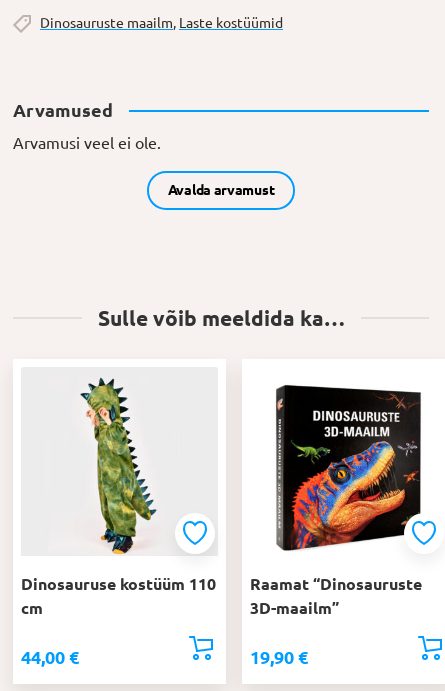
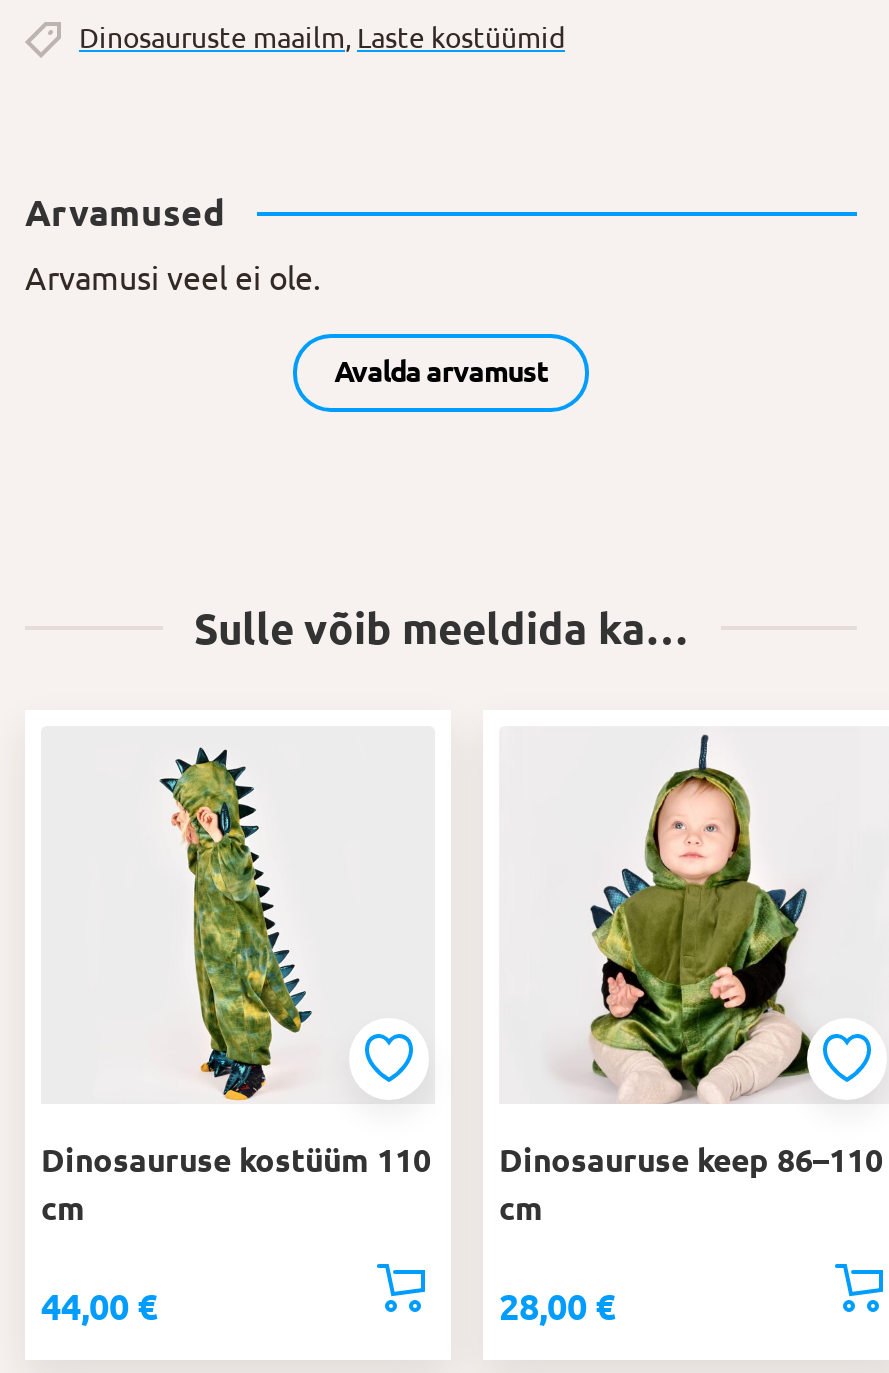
[250,372,422,616] [image] | Raamat “Dinosauruste | 3D-maailm” -> [499,732,883,1225] [image] | Dinosauruse keep 86–110 | cm
[250,646,308,666] 19,90 € -> [499,1285,615,1325] 28,00 €

